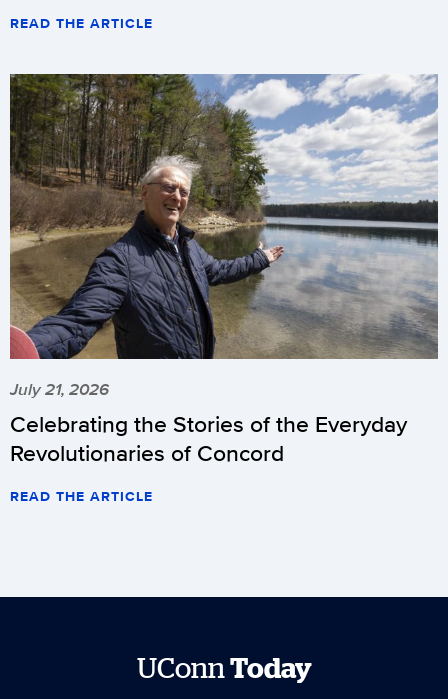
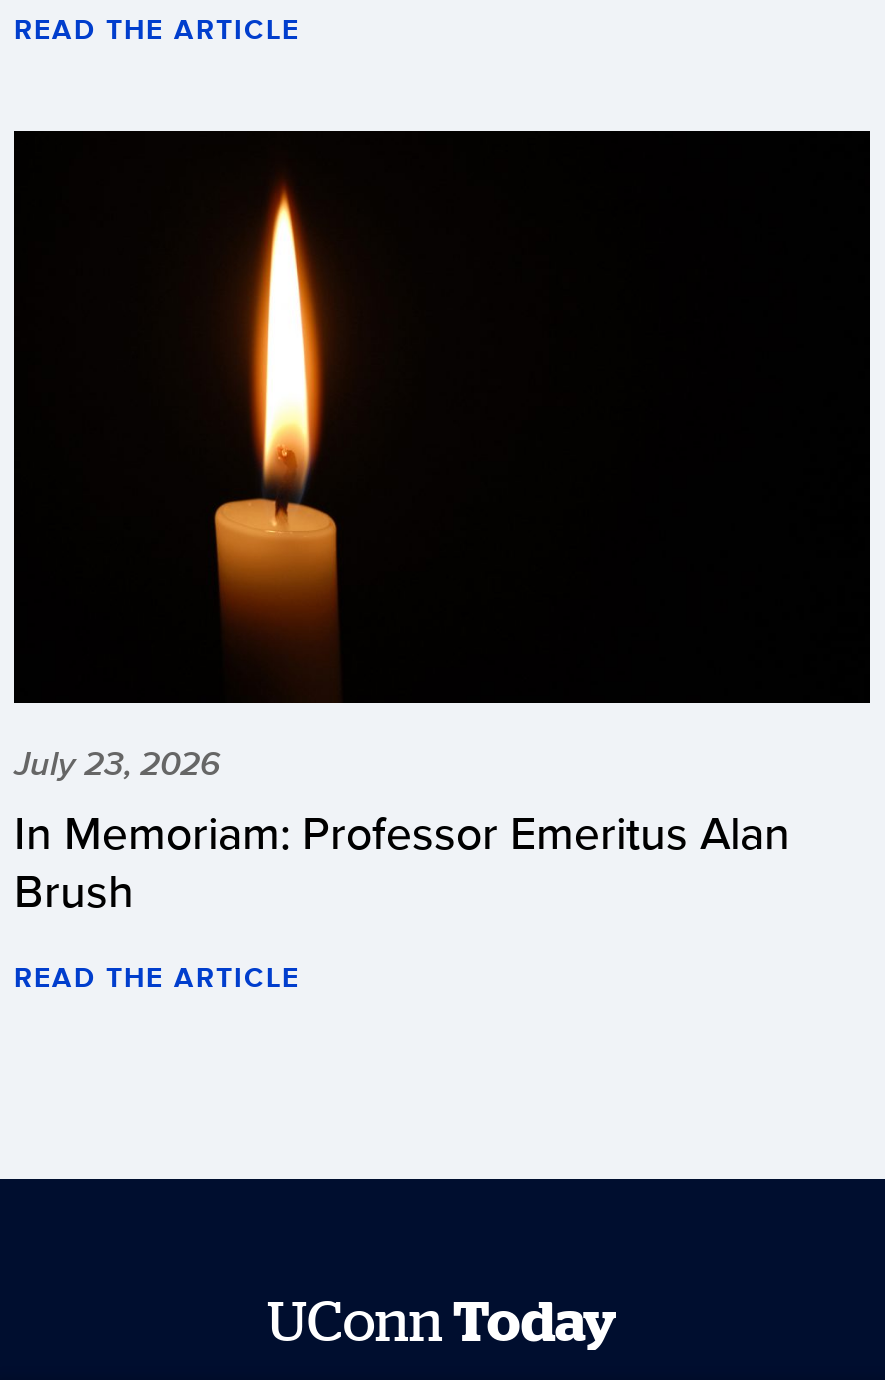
[9,73,439,469] [image] | July 21, 2026 | Celebrating the Stories of the Everyday | Revolutionaries of Concord -> [12,128,872,922] [image] | July 23, 2026 | In Memoriam: Professor Emeritus Alan | Brush

